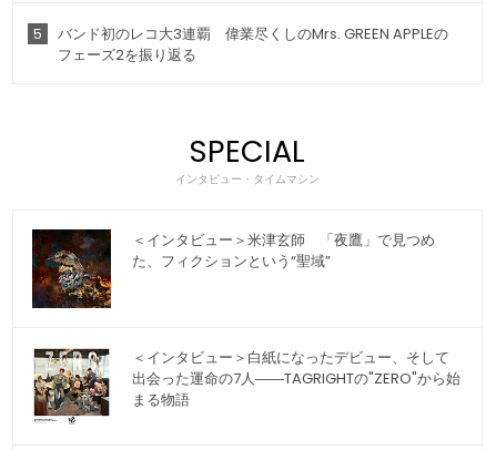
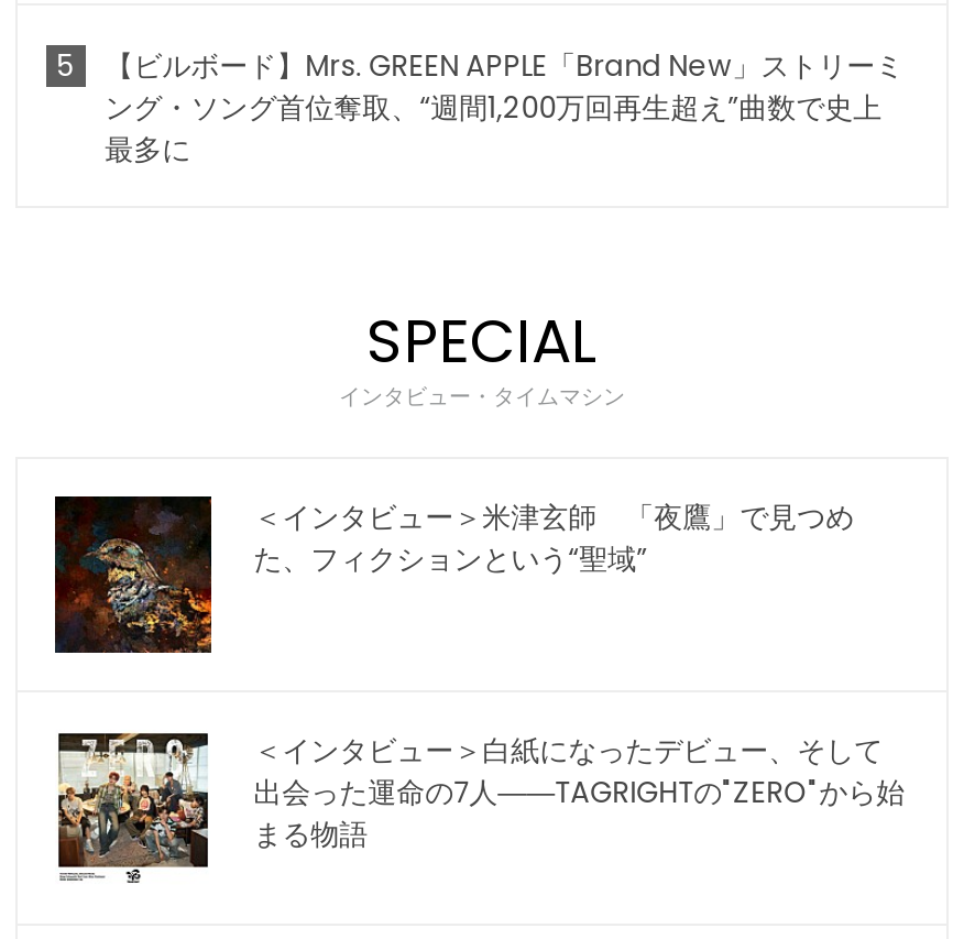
[57,23,448,66] バンド初のレコ大3連覇 偉業尽くしのMrs. GREEN APPLEの | フェーズ2を振り返る -> [105,46,904,171] 【ビルボード】Mrs. GREEN APPLE「Brand New」ストリーミ | ング・ソング首位奪取、“週間1,200万回再生超え”曲数で史上 | 最多に

